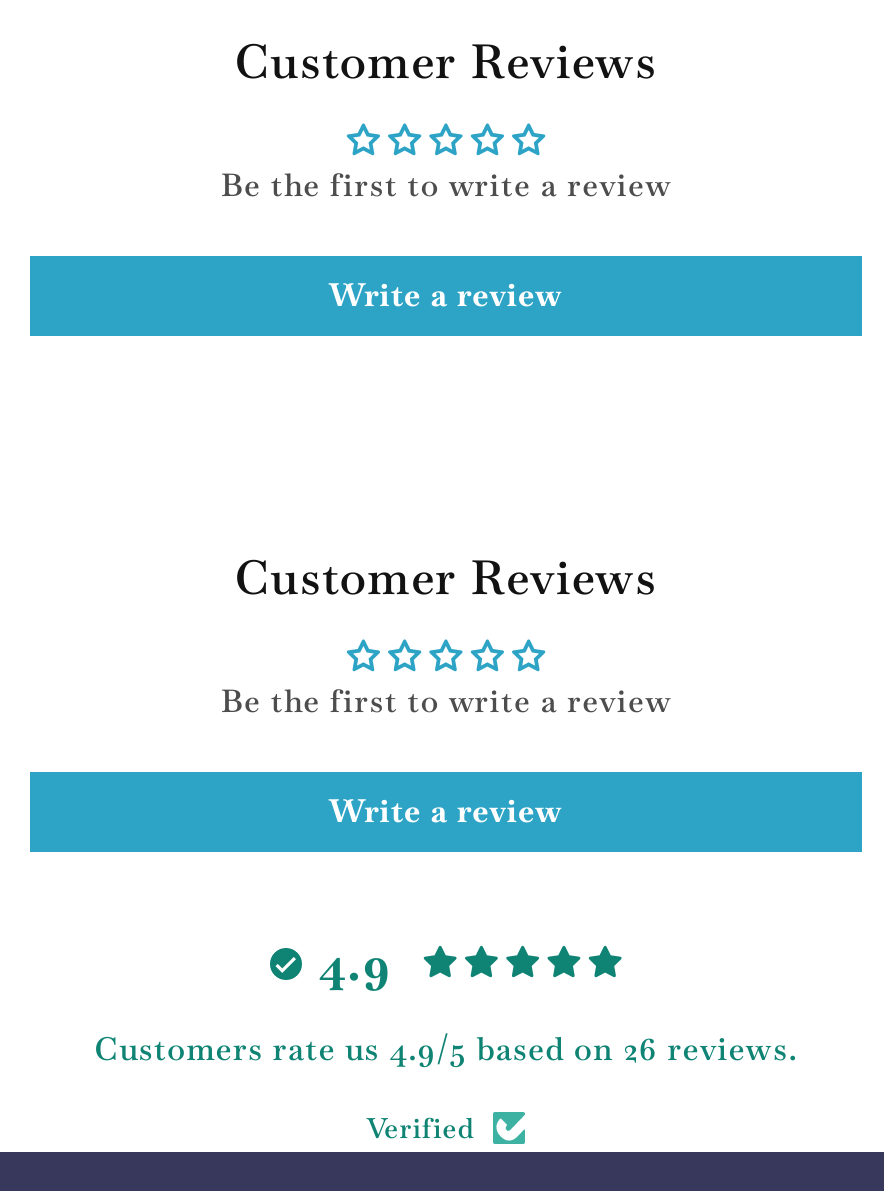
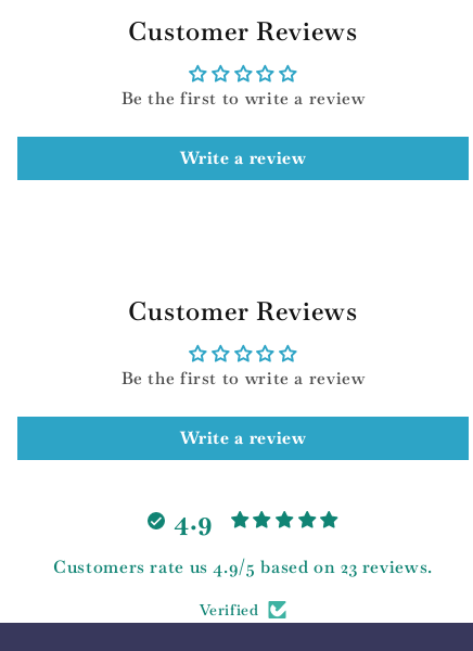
[94,1027,798,1069] Customers rate us 4.9/5 based on 26 reviews. -> [53,555,433,578] Customers rate us 4.9/5 based on 23 reviews.

